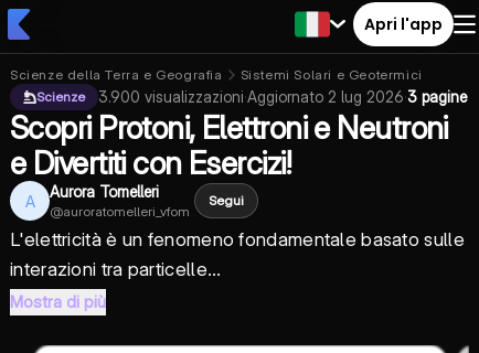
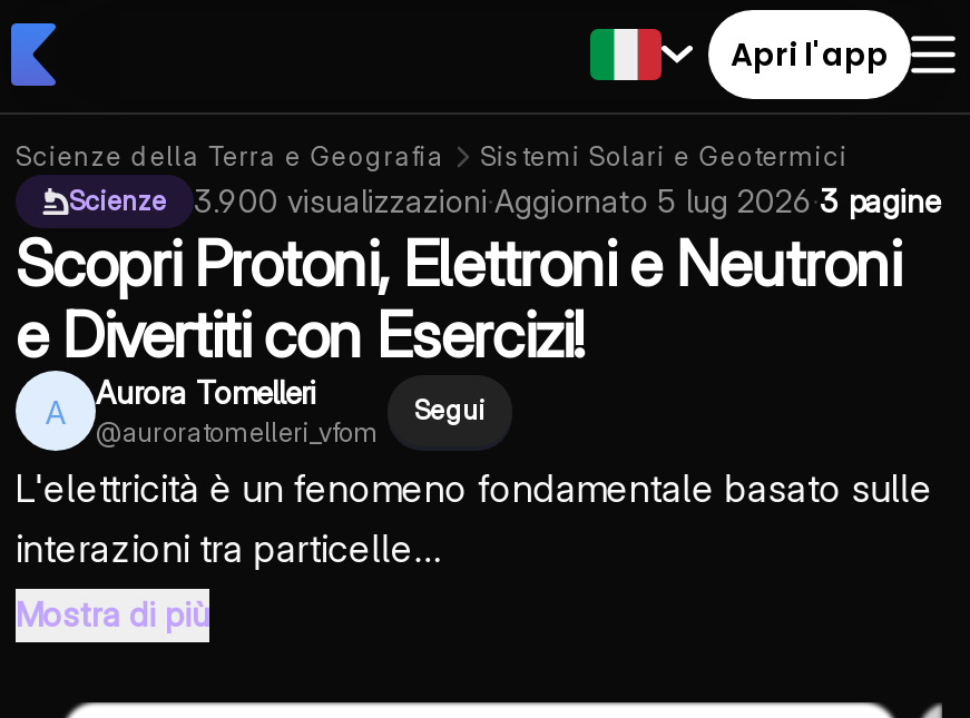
[98,87,467,106] 3.900 visualizzazioni · Aggiornato 2 lug 2026 · 3 pagine -> [194,181,940,219] 3.900 visualizzazioni · Aggiornato 5 lug 2026 · 3 pagine

